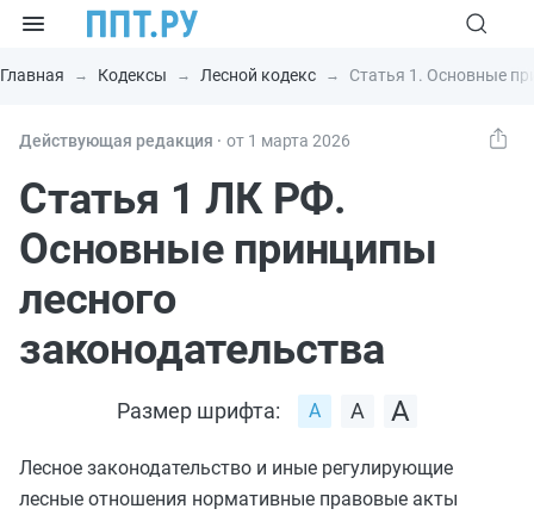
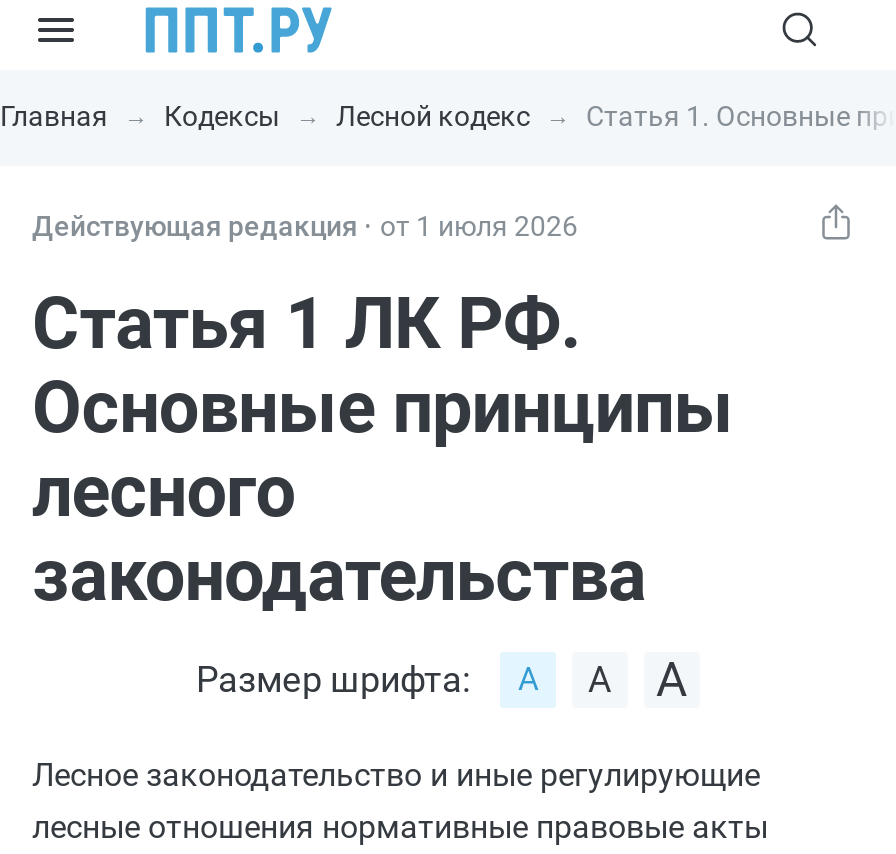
[19,131,350,150] Действующая редакция ⸱ от 1 марта 2026 -> [32,210,578,242] Действующая редакция ⸱ от 1 июля 2026

